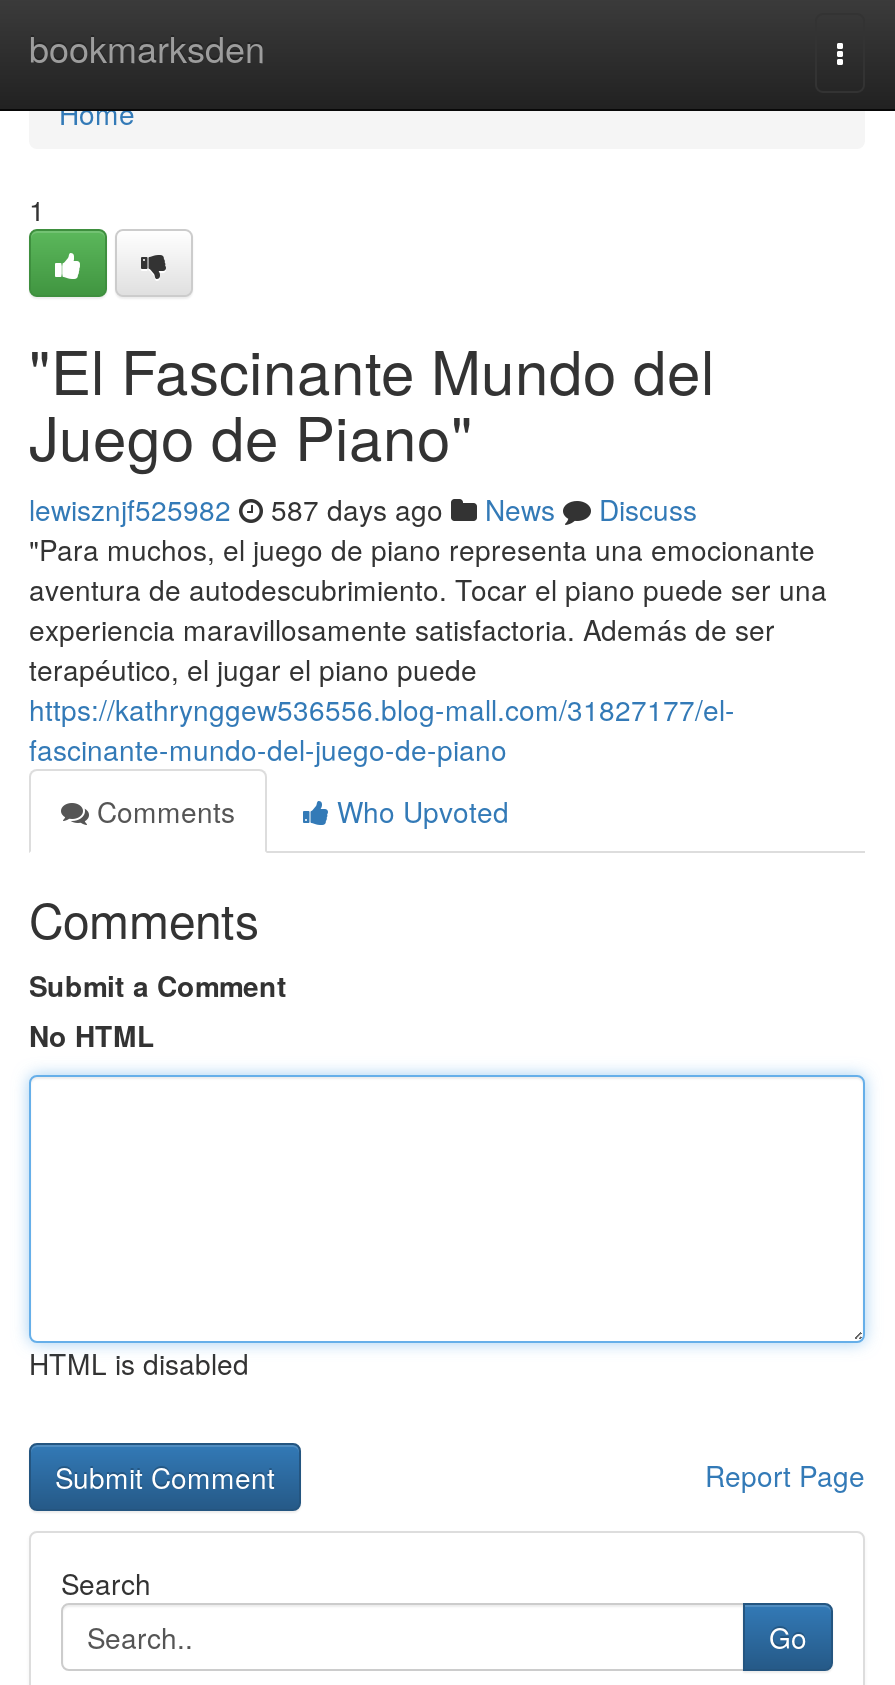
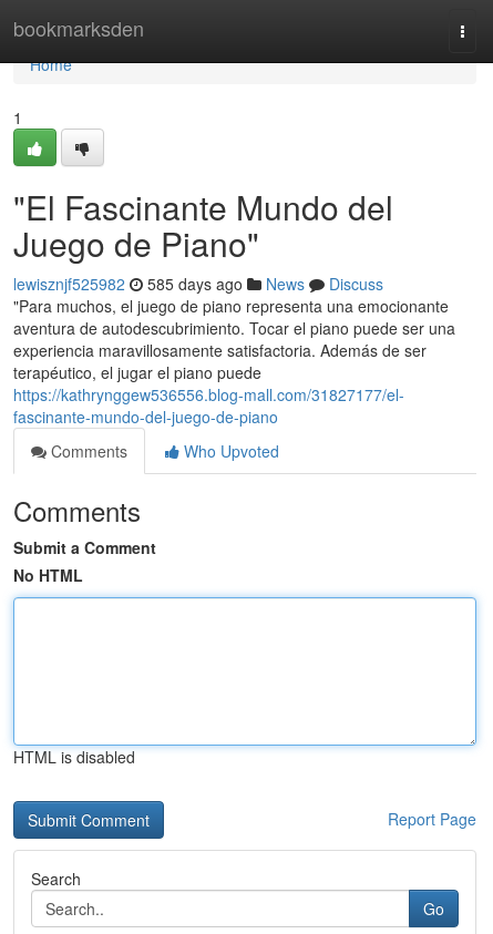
[29,489,697,529] lewisznjf525982 587 days ago News Discuss -> [13,273,383,295] lewisznjf525982 585 days ago News Discuss

